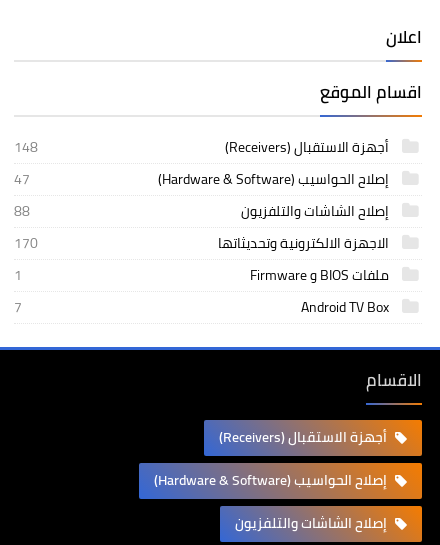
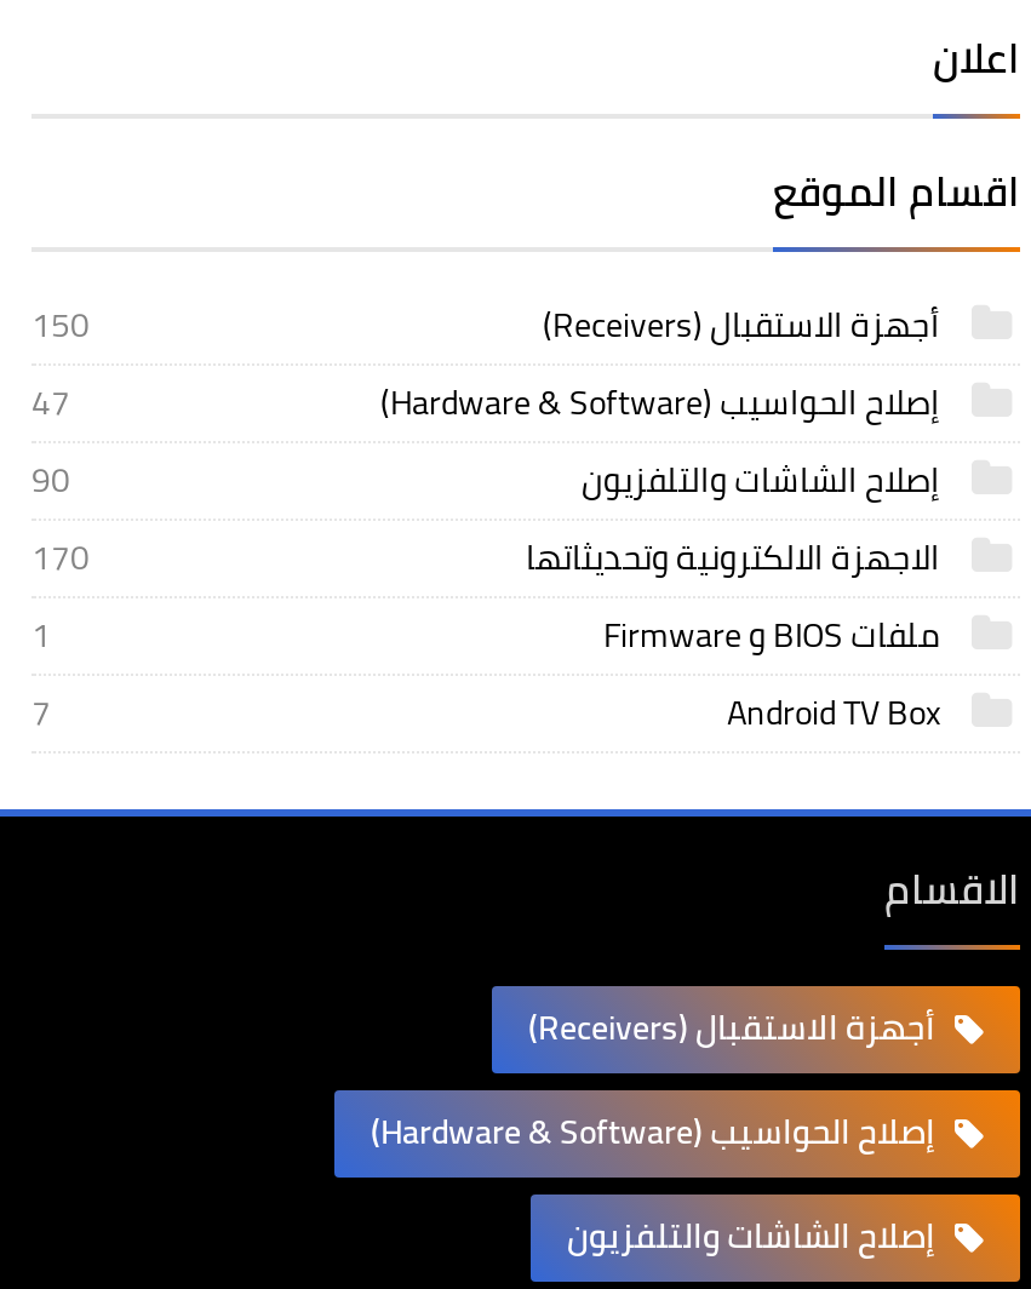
[14,134,38,160] 148 -> [31,294,90,357] 150
[14,198,30,224] 88 -> [31,449,70,512] 90

